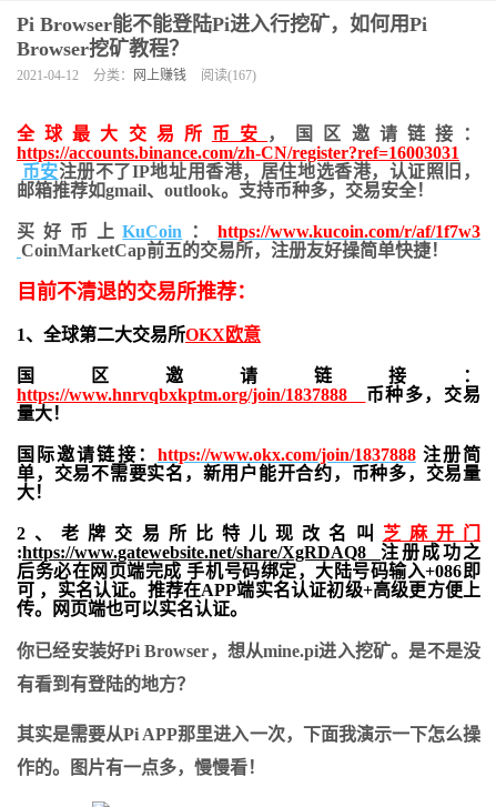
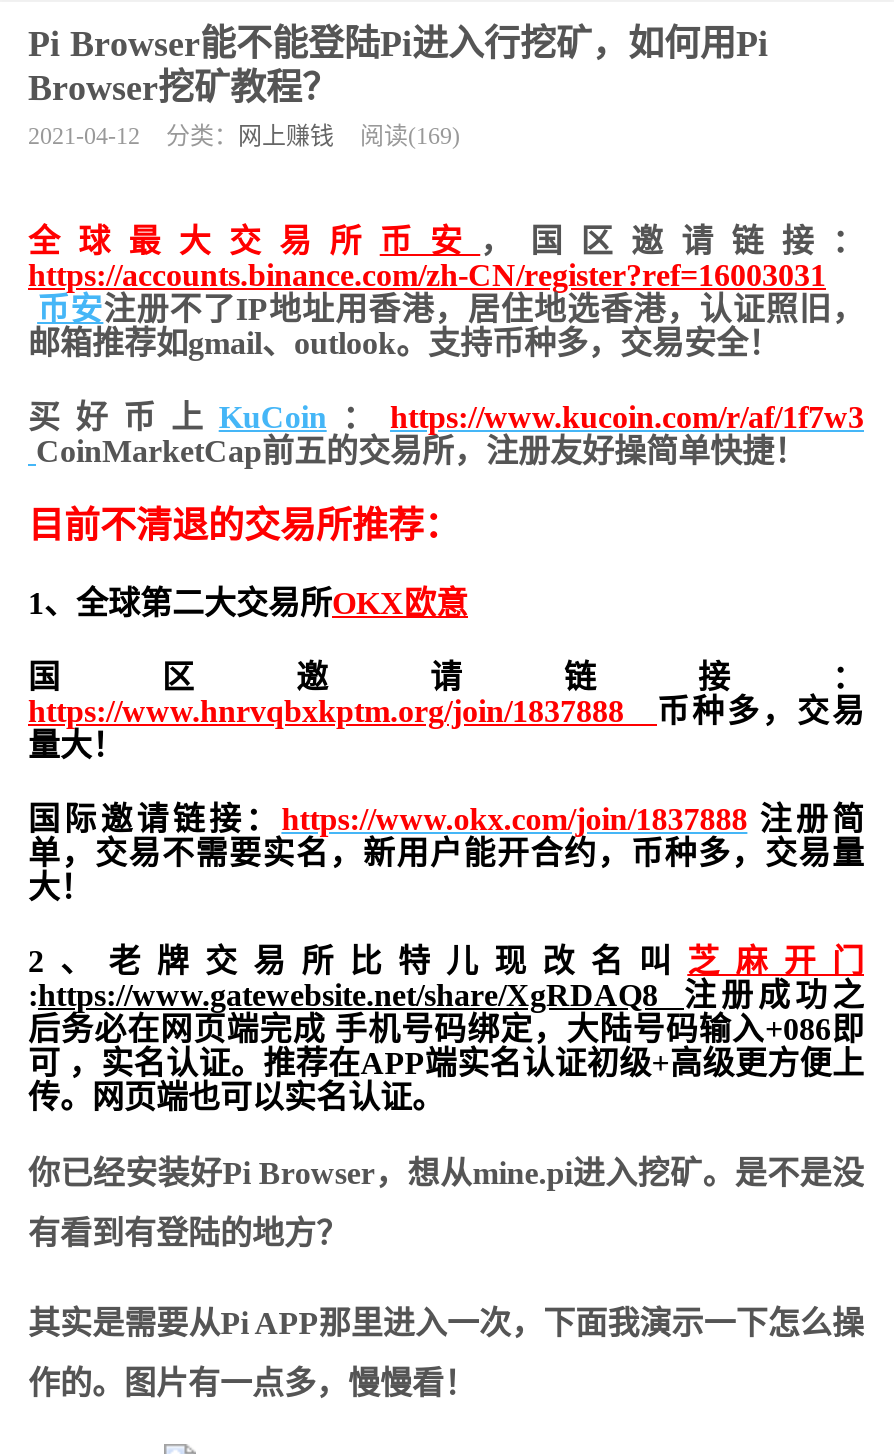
[17,68,256,83] 2021-04-12 分类：网上赚钱 阅读(167) -> [28,122,460,150] 2021-04-12 分类：网上赚钱 阅读(169)

